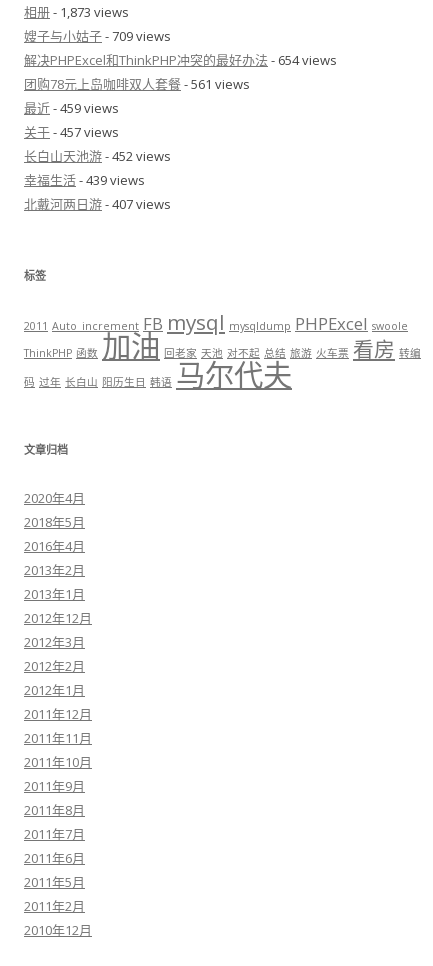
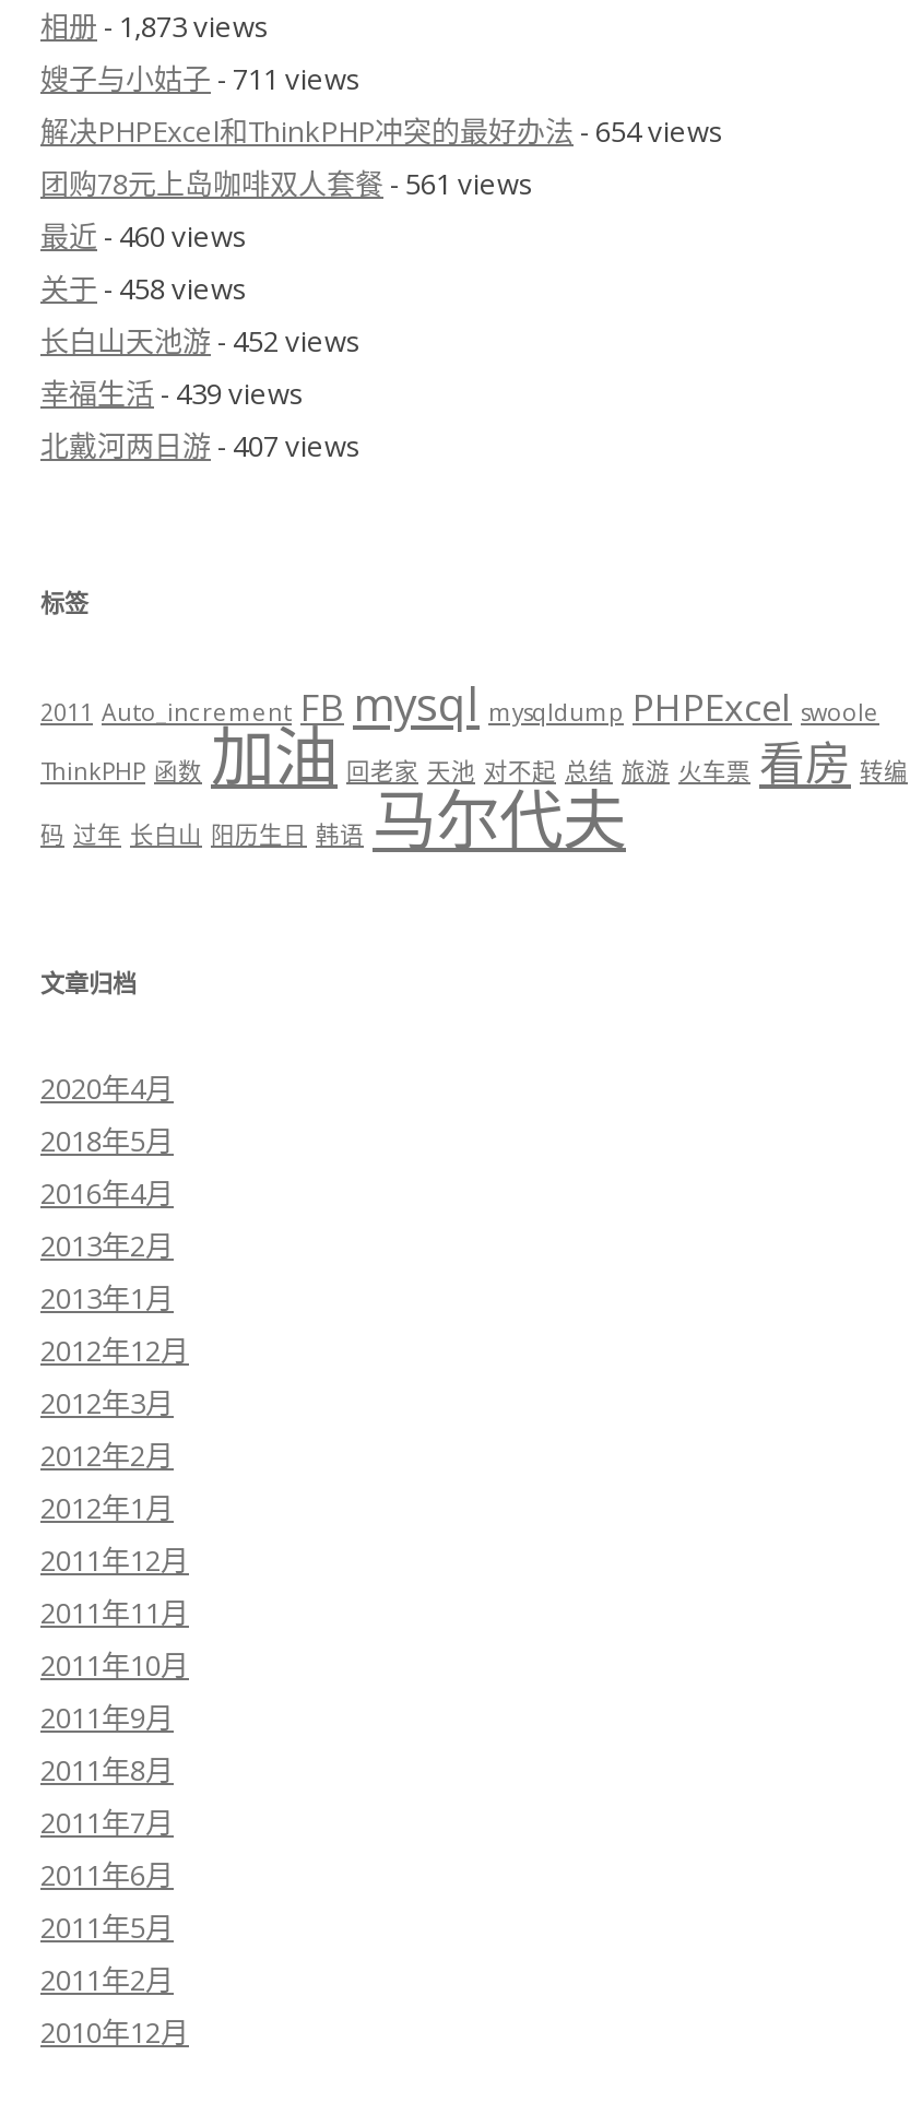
[24,27,171,45] 嫂子与小姑子- 709 views -> [40,59,362,99] 嫂子与小姑子- 711 views
[24,99,119,117] 最近- 459 views -> [40,217,248,256] 最近- 460 views
[24,123,119,141] 关于- 457 views -> [40,269,248,309] 关于- 458 views

